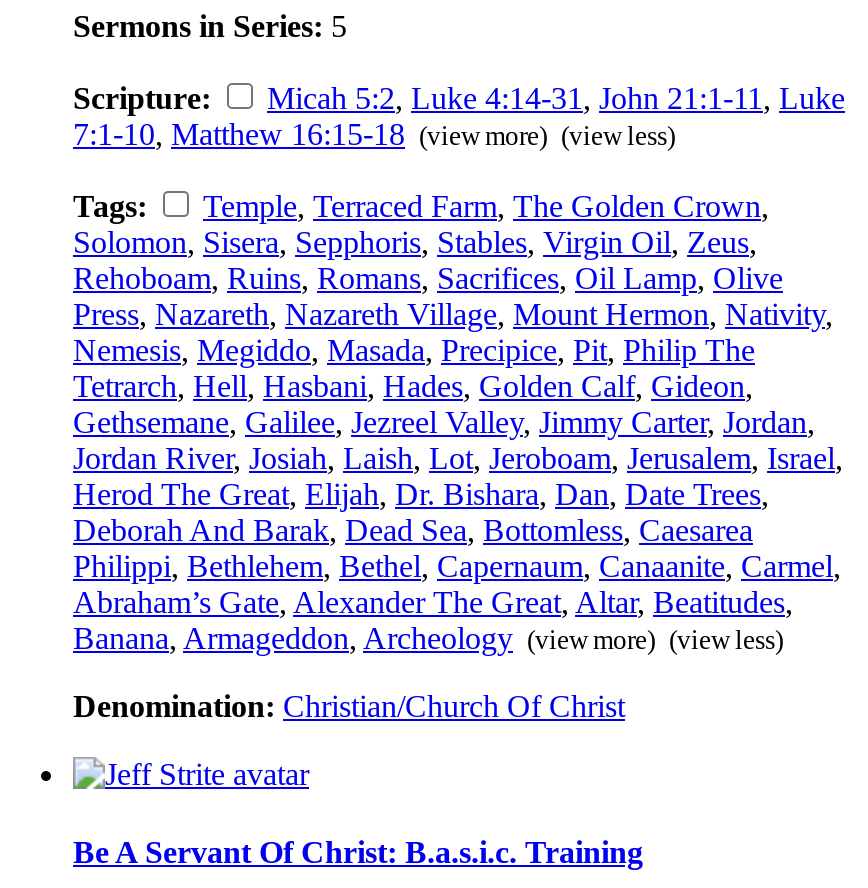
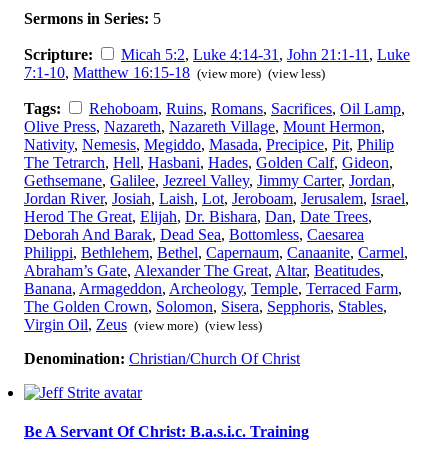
[73,189,833,403] Temple, Terraced Farm, The Golden Crown, | Solomon, Sisera, Sepphoris, Stables, Virgin Oil, Zeus, | Rehoboam, Ruins, Romans, Sacrifices, Oil Lamp, Olive | Press, Nazareth, Nazareth Village, Mount Hermon, Nativity, | Nemesis, Megiddo, Masada, Precipice, Pit, Philip The | Tetrarch, Hell, Hasbani, Hades, Golden Calf, Gideon, -> [24,100,405,171] Rehoboam, Ruins, Romans, Sacrifices, Oil Lamp, | Olive Press, Nazareth, Nazareth Village, Mount Hermon, | Nativity, Nemesis, Megiddo, Masada, Precipice, Pit, Philip | The Tetrarch, Hell, Hasbani, Hades, Golden Calf, Gideon,
moved [73,405,843,619] -> [24,172,409,279]: Gethsemane, Galilee, Jezreel Valley, Jimmy Carter, Jordan, | Jordan River, Josiah, Laish, Lot, Jeroboam, Jerusalem, Israel, | Herod The Great, Elijah, Dr. Bishara, Dan, Date Trees, | Deborah And Barak,Dead Sea, Bottomless, Caesarea | Philippi, Bethlehem, Bethel, Capernaum, Canaanite, Carmel, | Abraham’s Gate, Alexander The Great, Altar, Beatitudes,
[73,621,783,655] Banana, Armageddon, Archeology (view more) (view less) -> [24,280,402,333] Banana, Armageddon, Archeology, Temple, Terraced Farm, | The Golden Crown, Solomon, Sisera, Sepphoris, Stables, | Virgin Oil, Zeus (view more) (view less)

